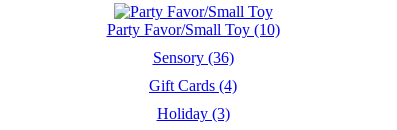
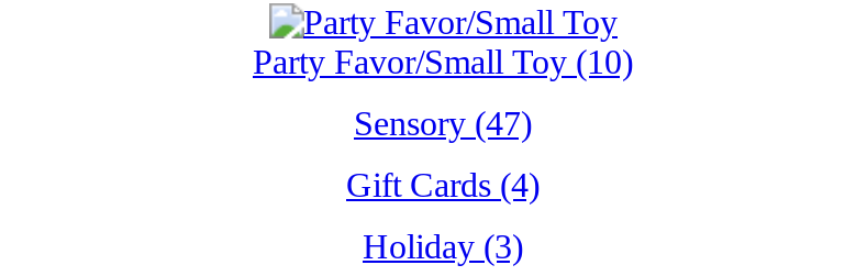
[152,49,233,66] Sensory (36) -> [354,104,532,142] Sensory (47)

